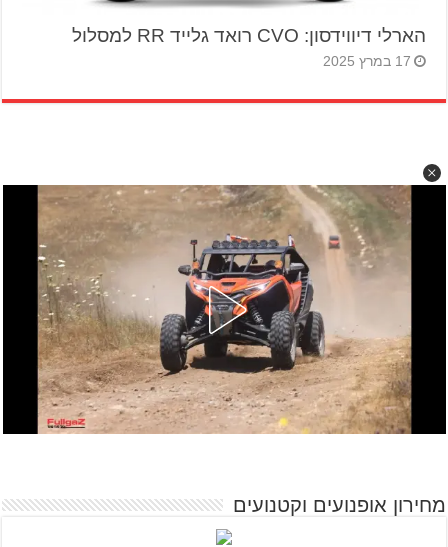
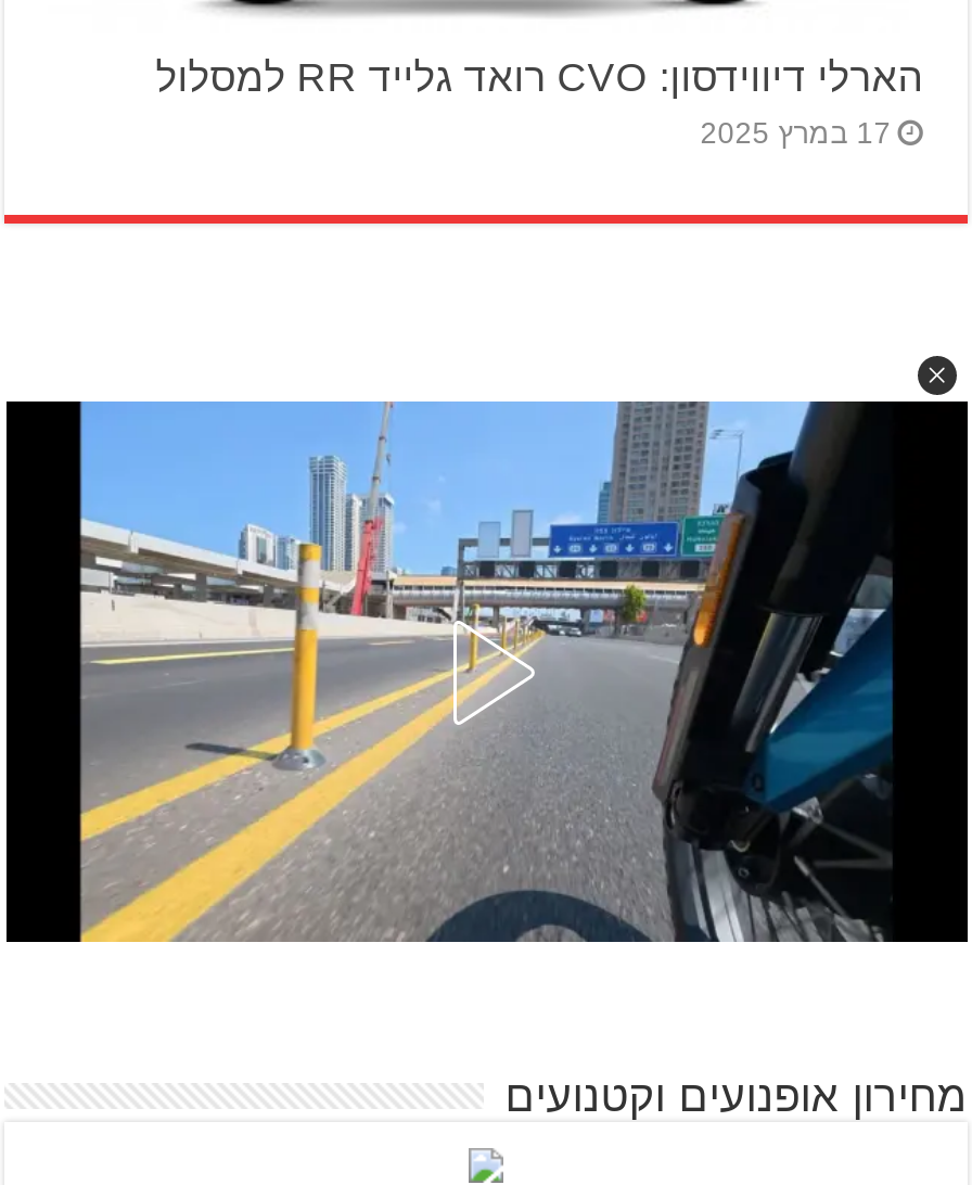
[37,184,413,435] [image] -> [78,399,894,944] [image]

